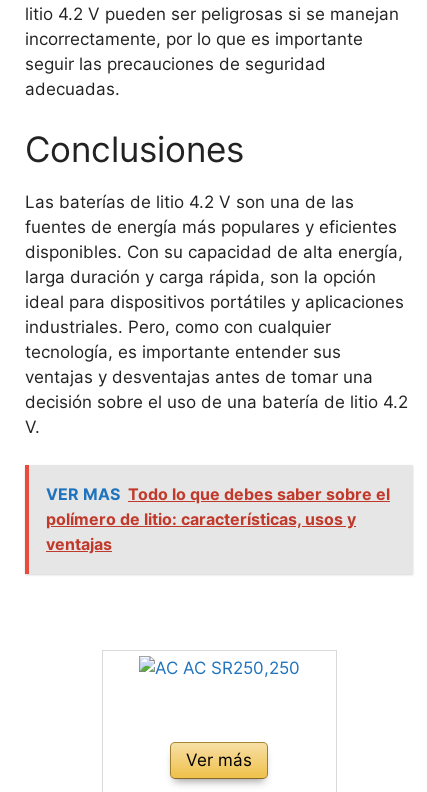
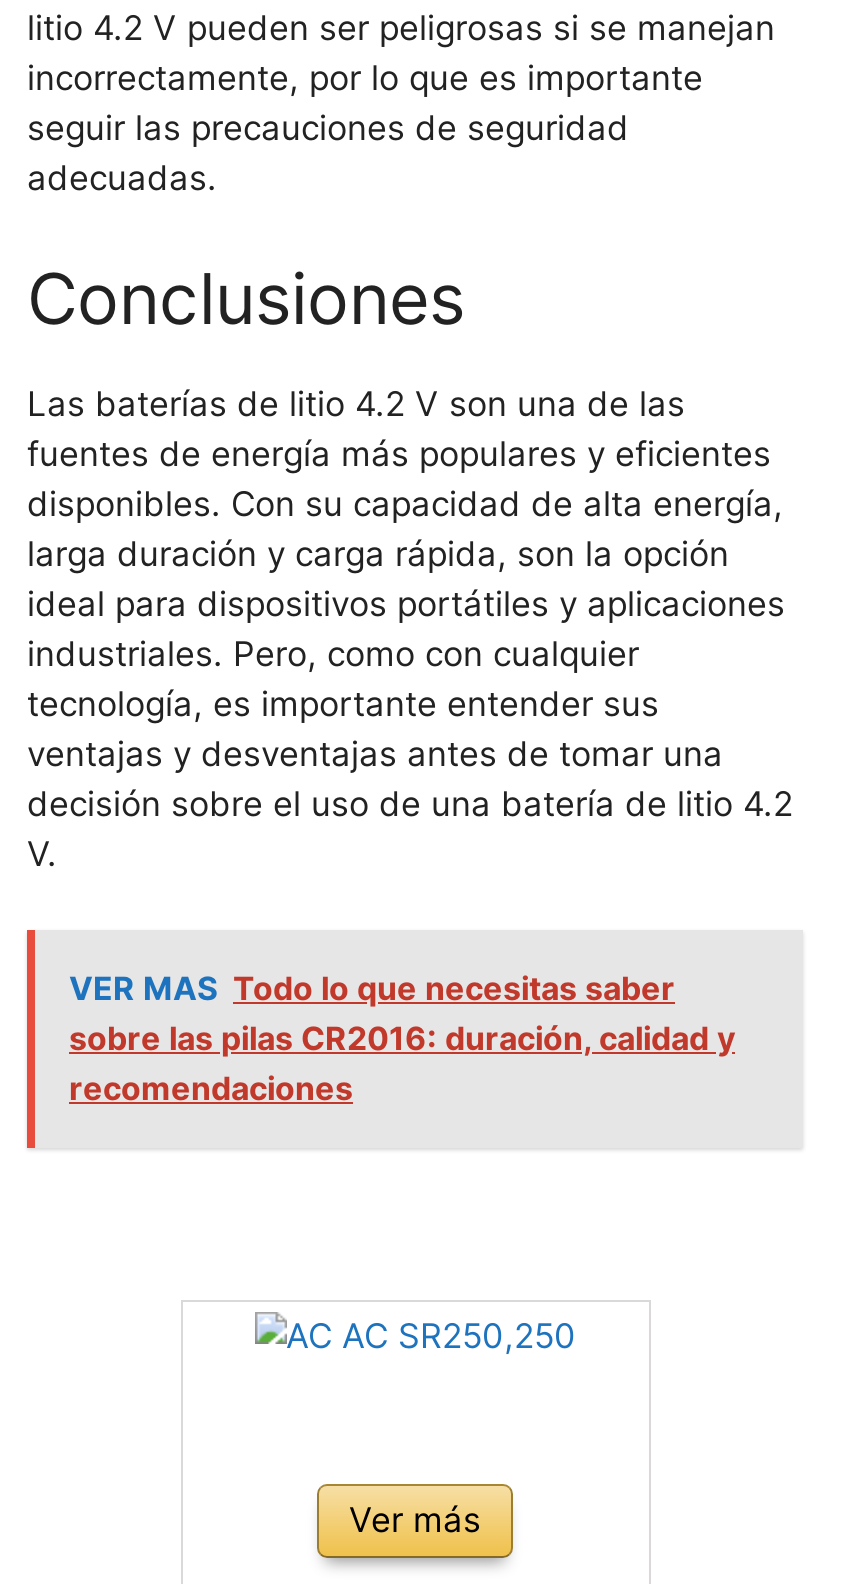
[46,484,390,554] VER MAS Todo lo que debes saber sobre el | polímero de litio: características, usos y | ventajas -> [69,969,735,1109] VER MAS Todo lo que necesitas saber | sobre las pilas CR2016: duración, calidad y | recomendaciones

